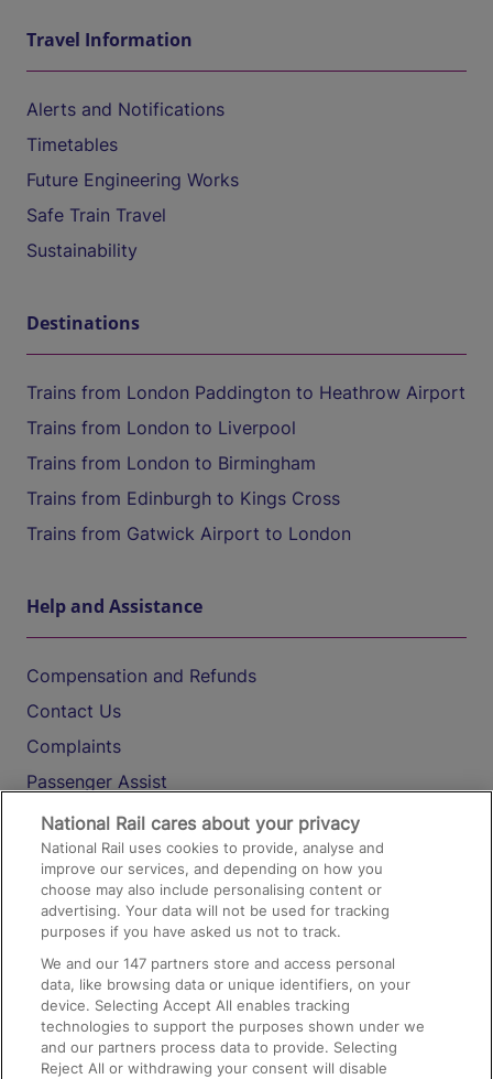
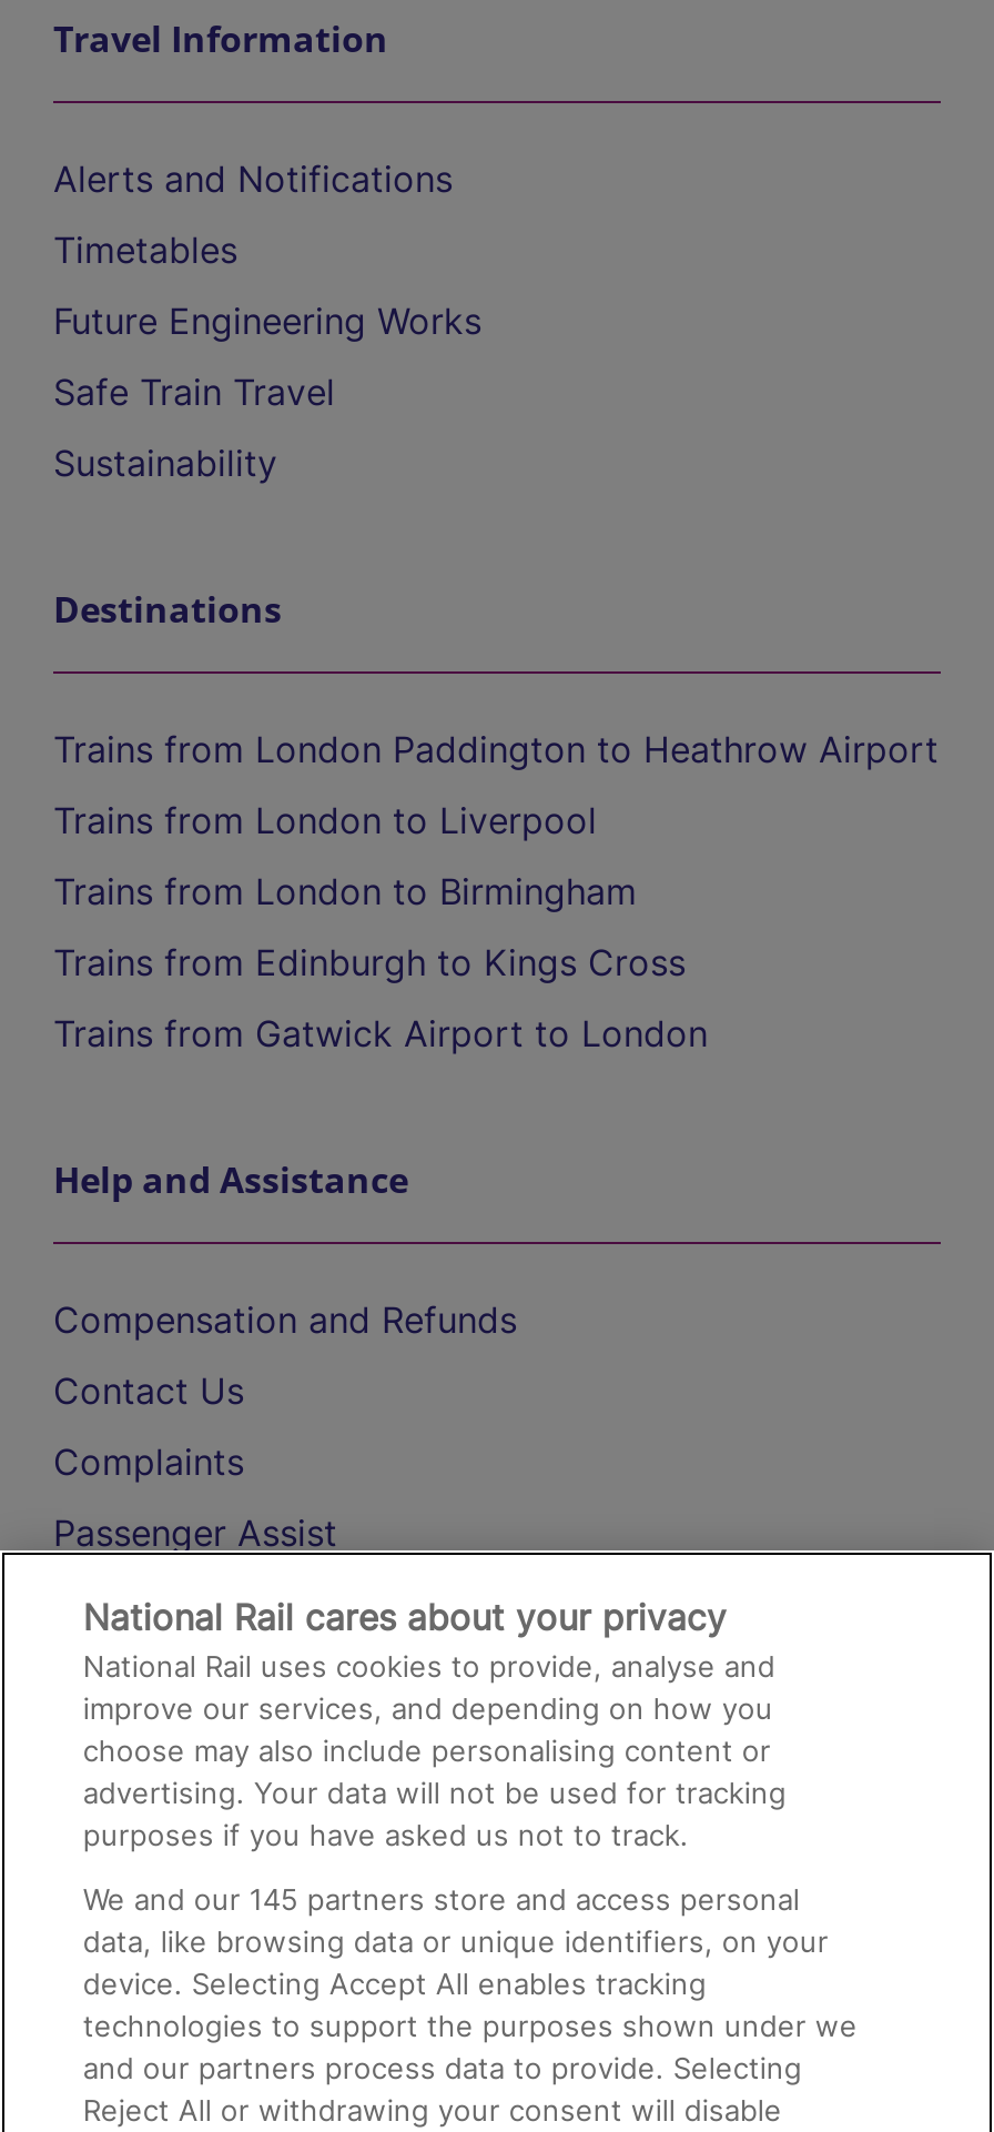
[41,954,396,972] We and our 147 partners store and access personal -> [83,1881,800,1917] We and our 145 partners store and access personal

